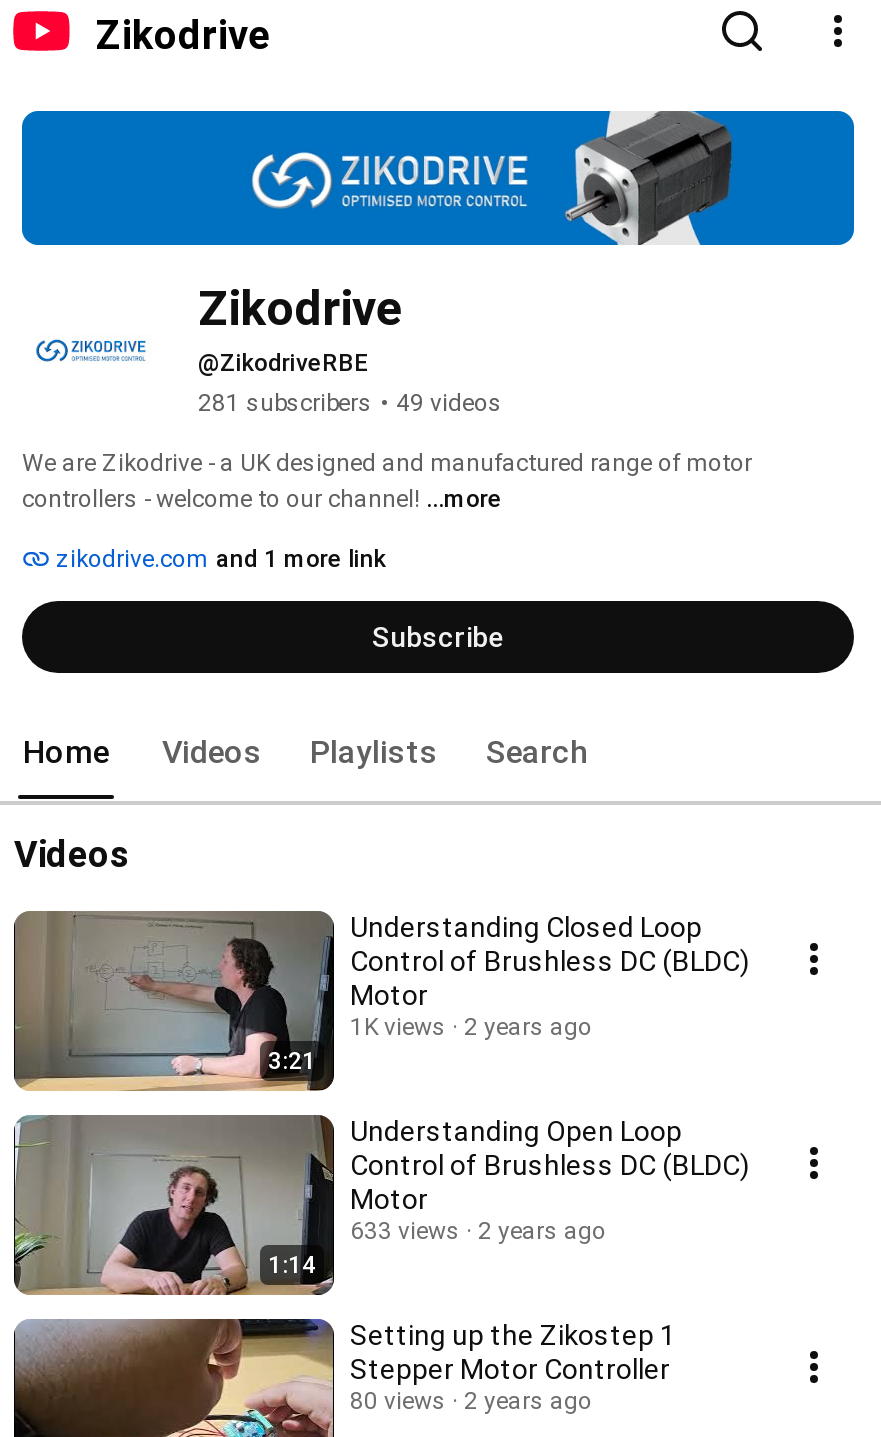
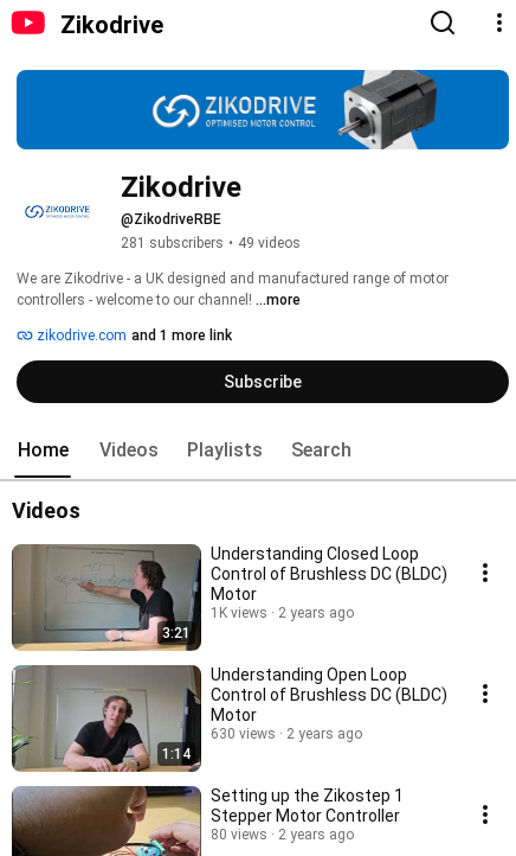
[350,1217,606,1245] 633 views 2 years ago -> [211,726,362,742] 630 views 2 years ago

